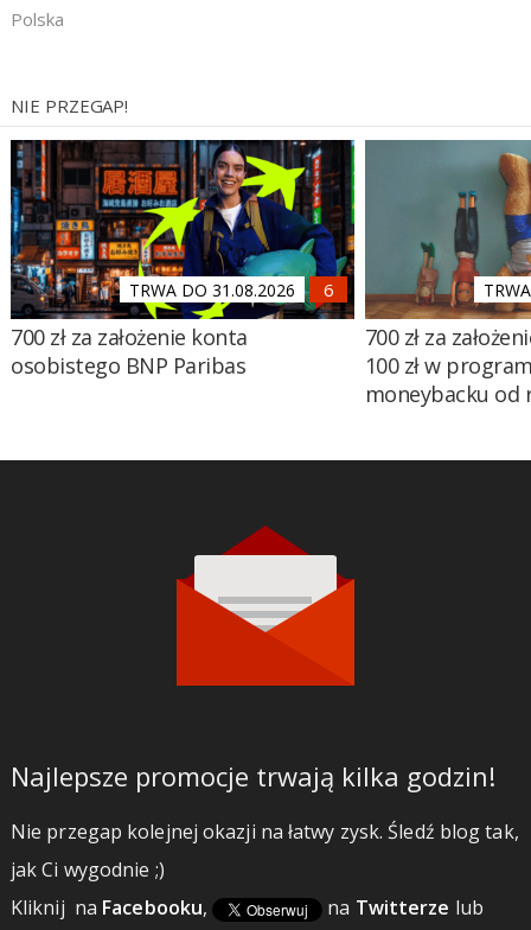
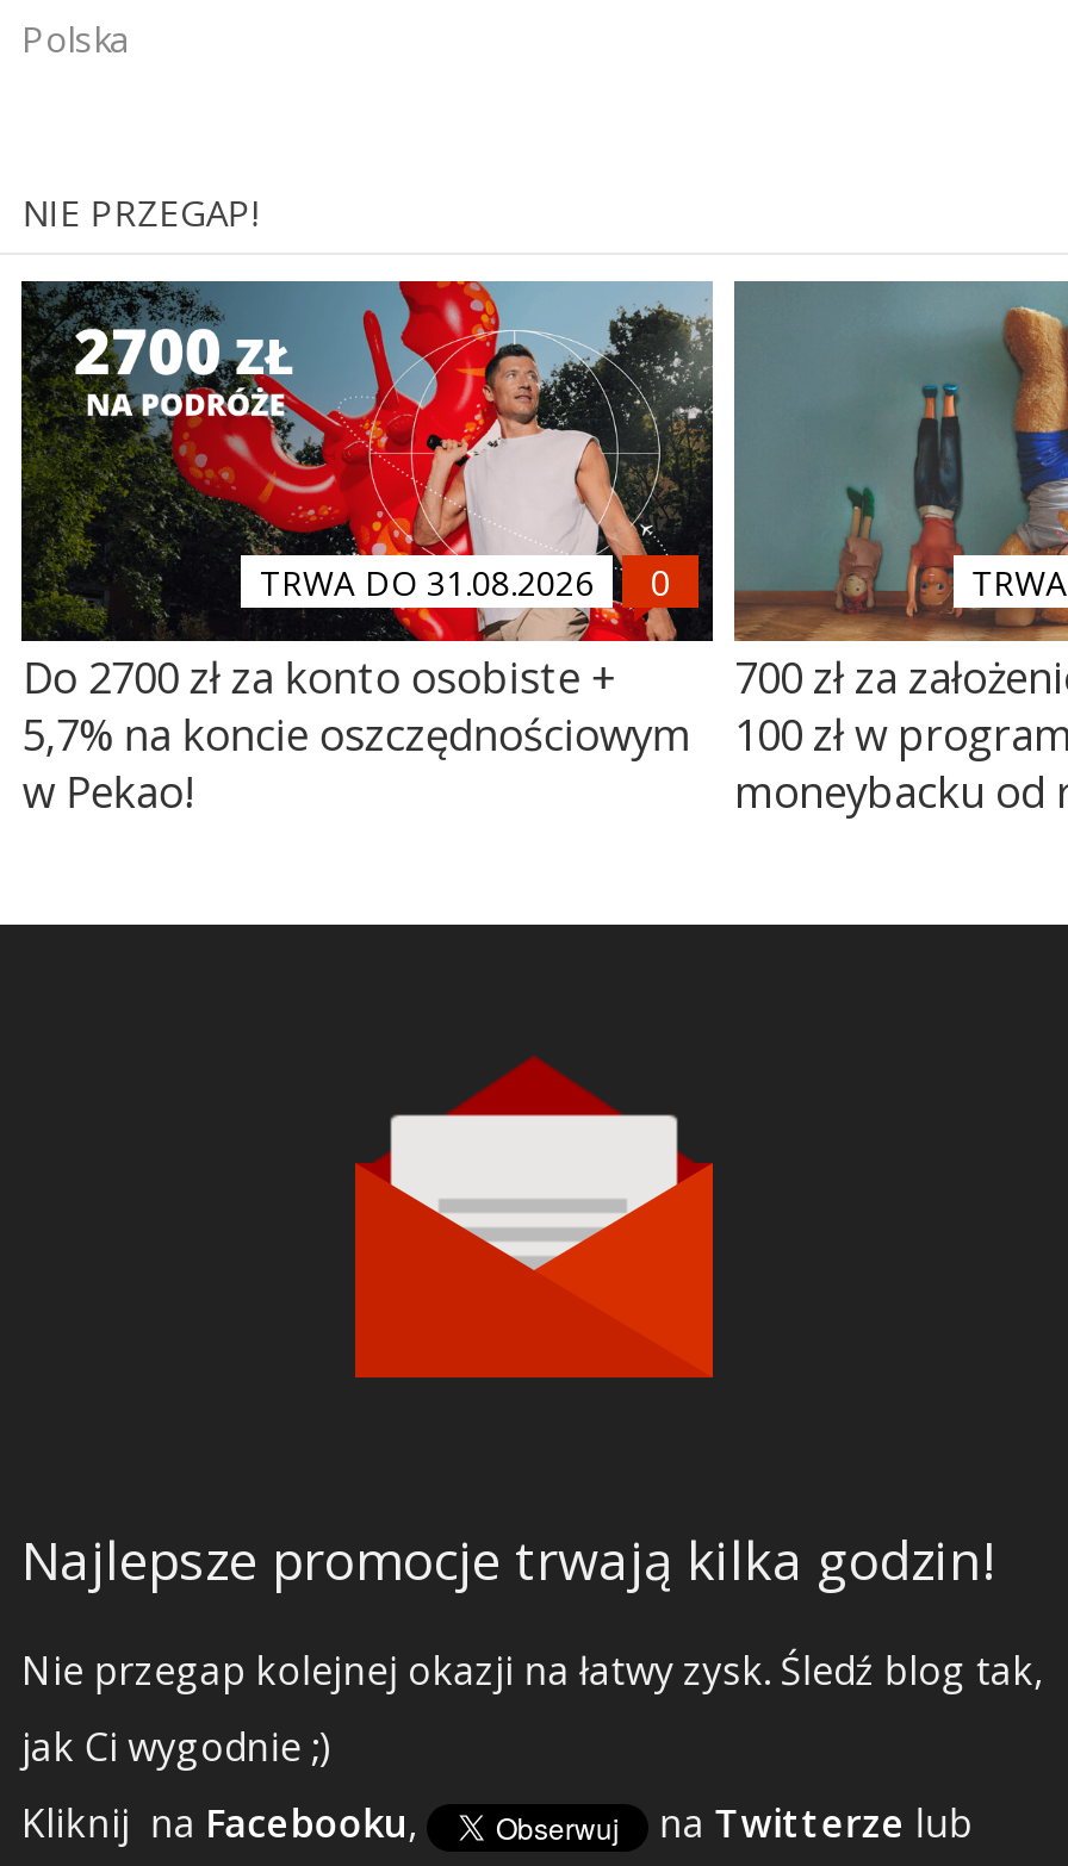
[9,139,356,380] [image] | 700 zł za założenie konta | osobistego BNP Paribas -> [19,279,715,820] [image] | Do 2700 zł za konto osobiste + | 5,7% na koncie oszczędnościowym | w Pekao!

